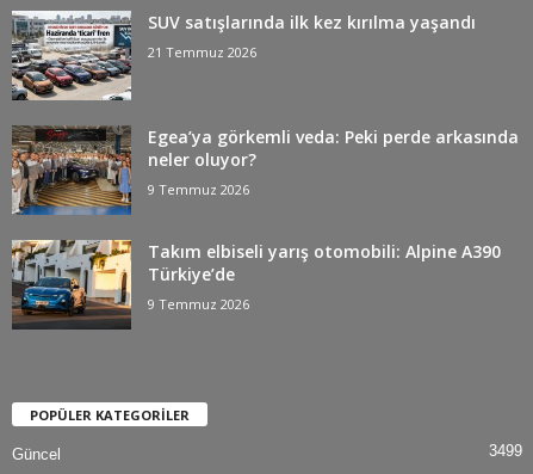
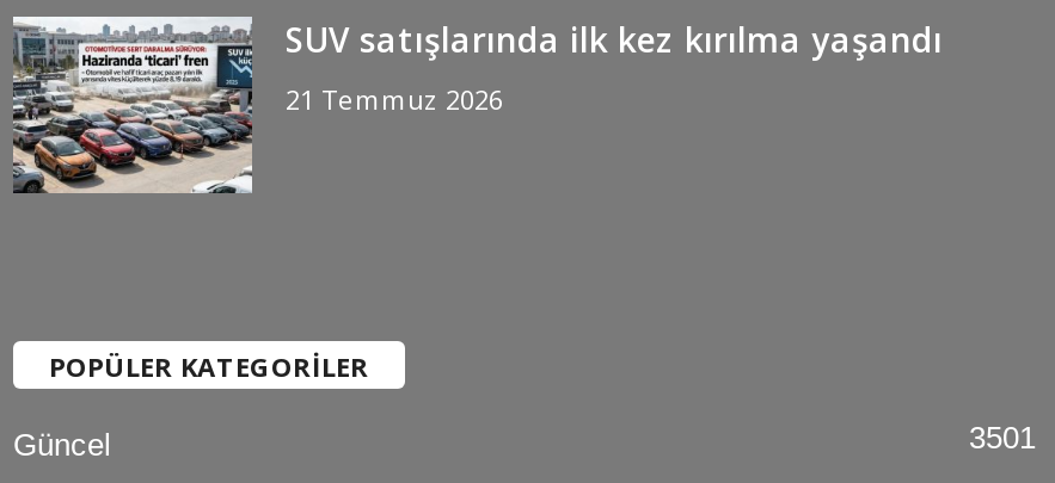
[12,125,519,313] [image] | Egea’ya görkemli veda: Peki perde arkasında | neler oluyor? | 9 Temmuz 2026 | Takım elbiseli yarış otomobili: Alpine A390 | Türkiye’de | 9 Temmuz 2026 -> none
[11,239,131,330] [image] -> none
[489,441,522,459] 3499 -> [969,419,1036,455] 3501

